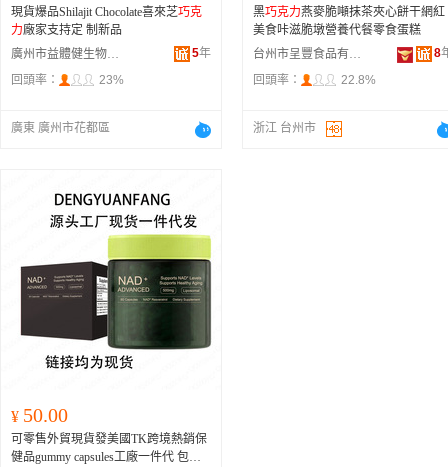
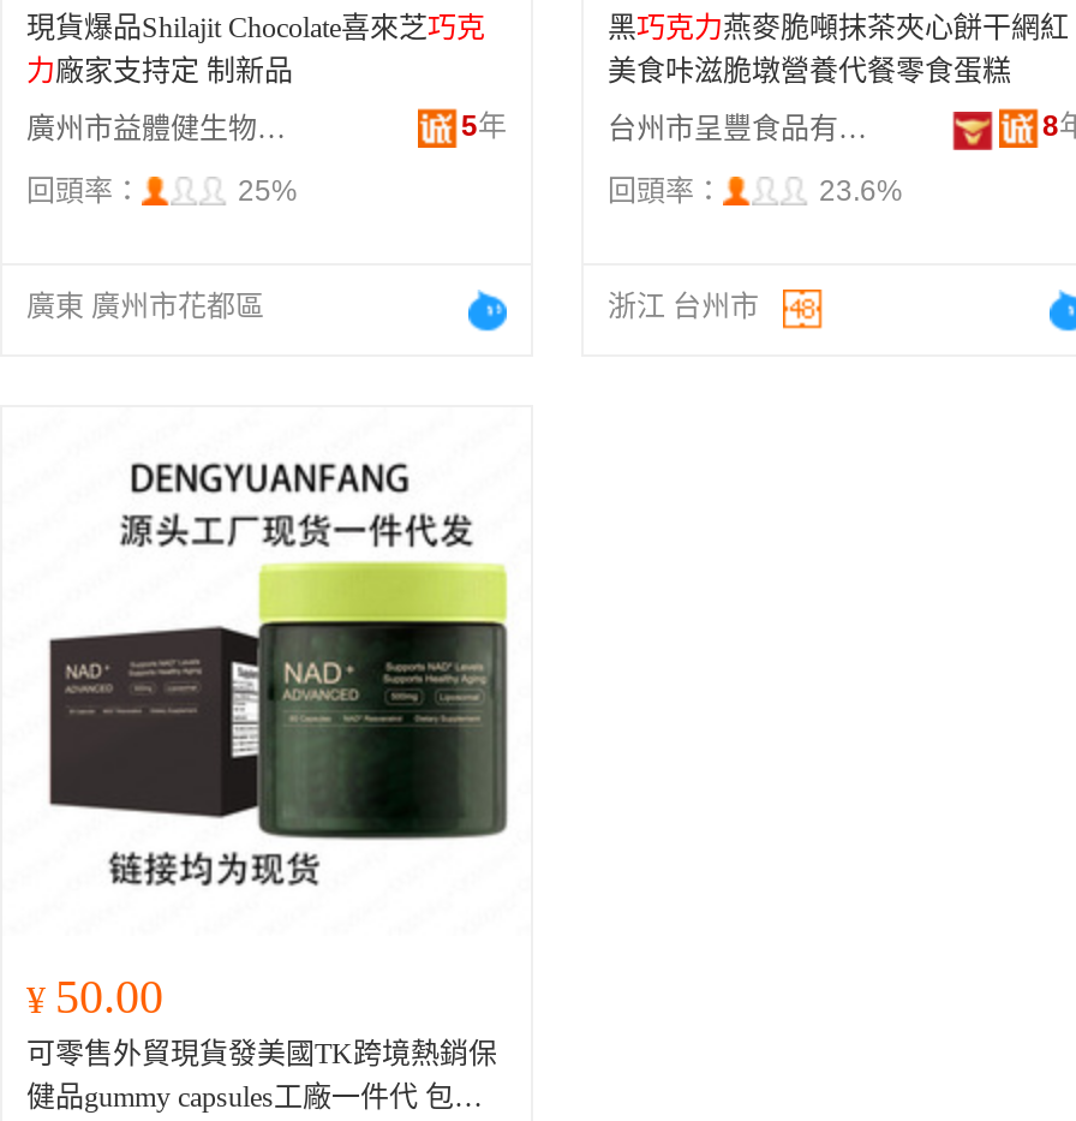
[99,73,124,87] 23% -> [238,174,298,208] 25%
[341,73,376,87] 22.8% -> [819,174,903,208] 23.6%

